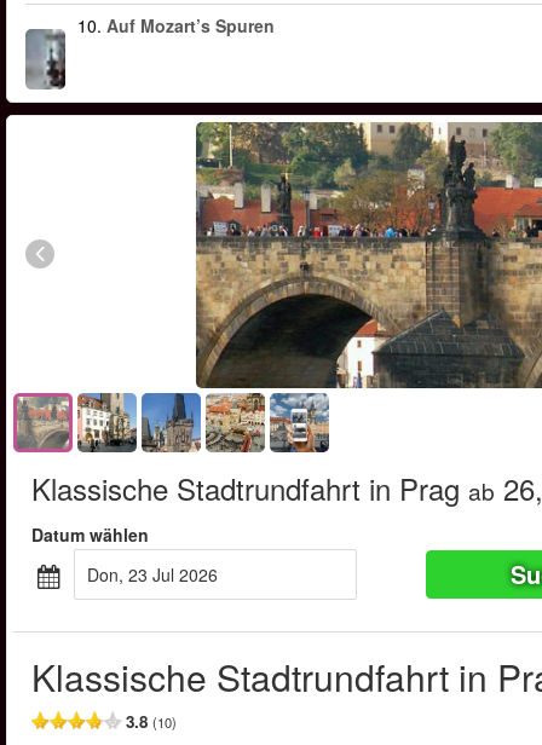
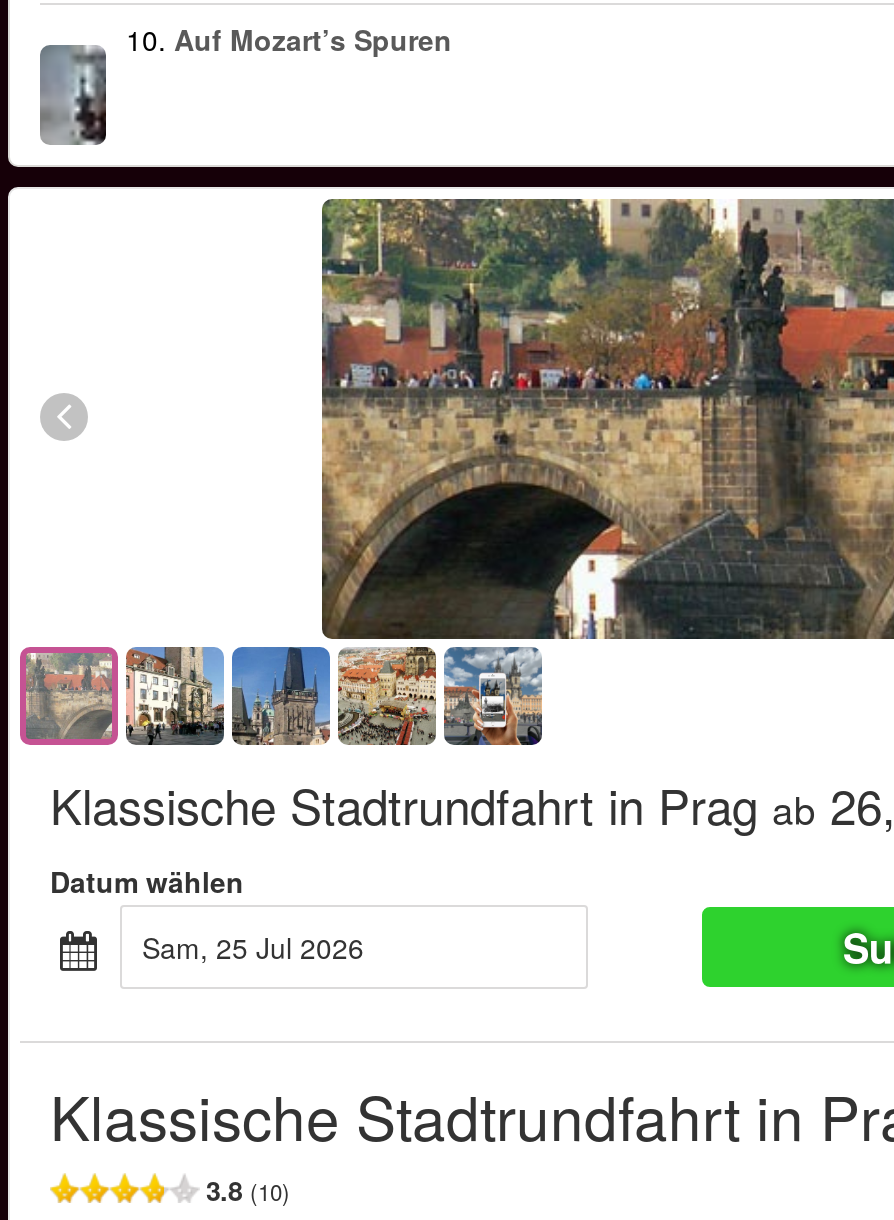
[99,562,218,587] Don, 23 Jul 2026 -> [160,927,364,967] Sam, 25 Jul 2026

